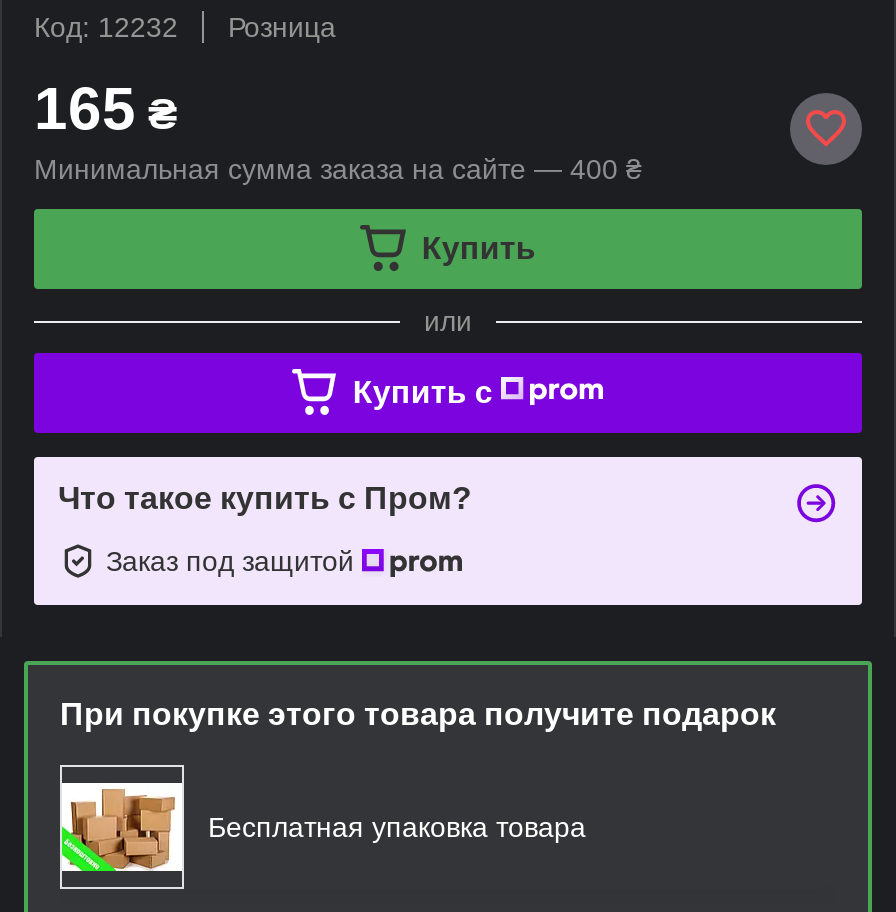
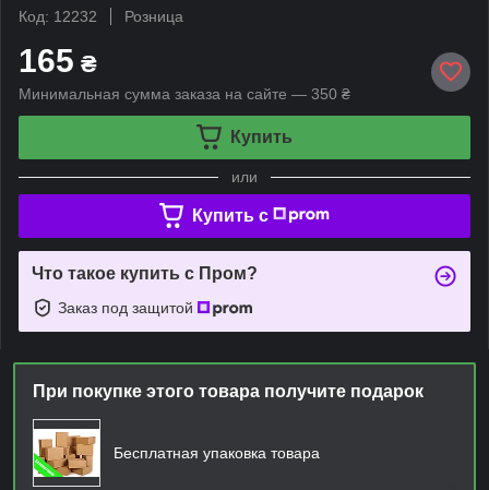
[34,153,642,185] Минимальная сумма заказа на сайте — 400 ₴ -> [19,85,350,102] Минимальная сумма заказа на сайте — 350 ₴

